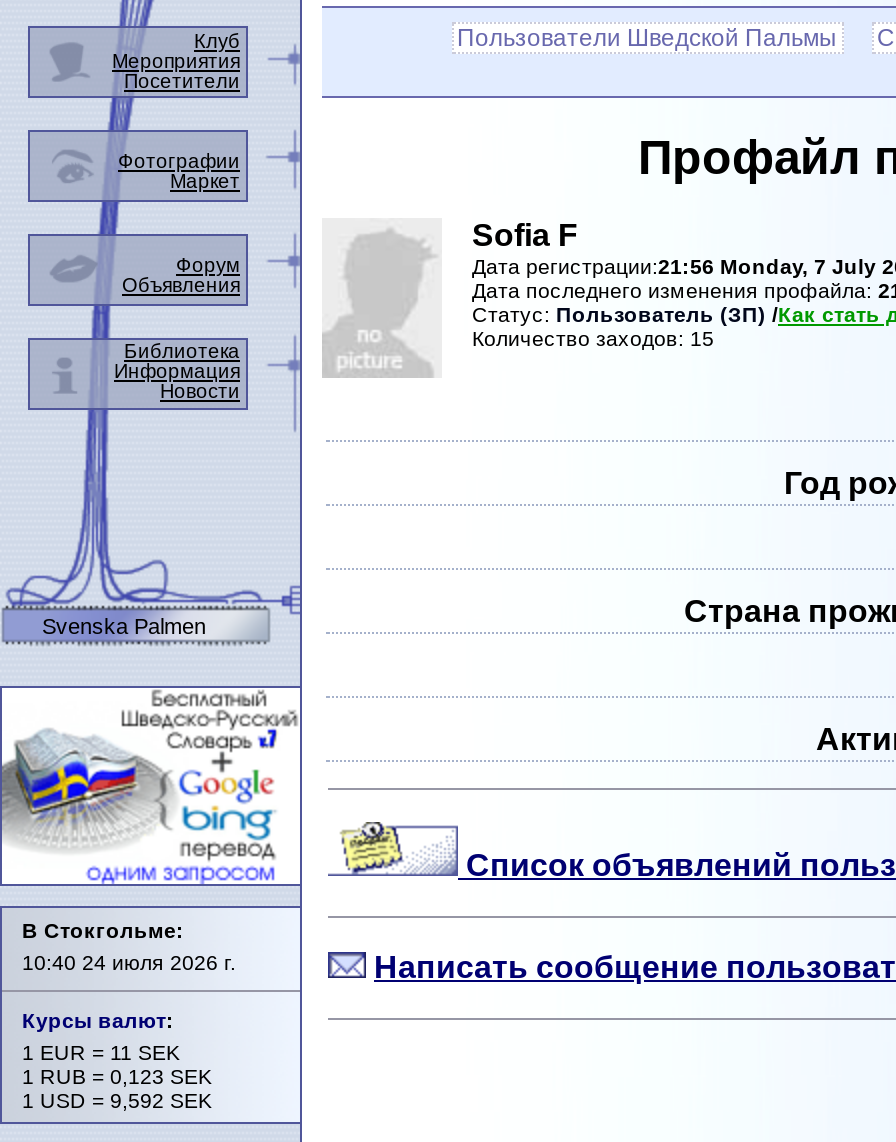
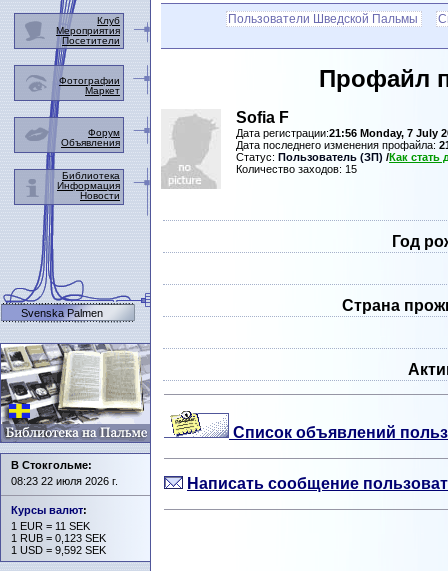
[6,688,302,974] [image] | 10:40 24 июля 2026 г. -> [3,343,151,487] [image] | 08:23 22 июля 2026 г.

